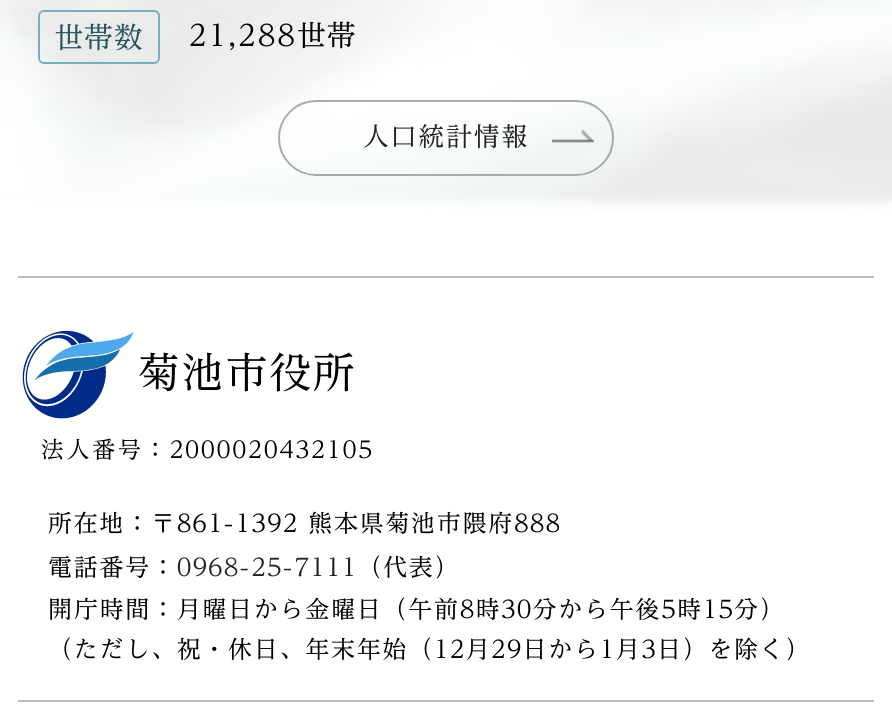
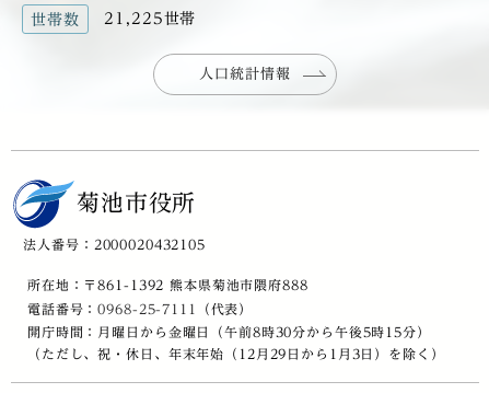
[54,21,357,53] 世帯数 21,288世帯 -> [31,10,196,28] 世帯数 21,225世帯

